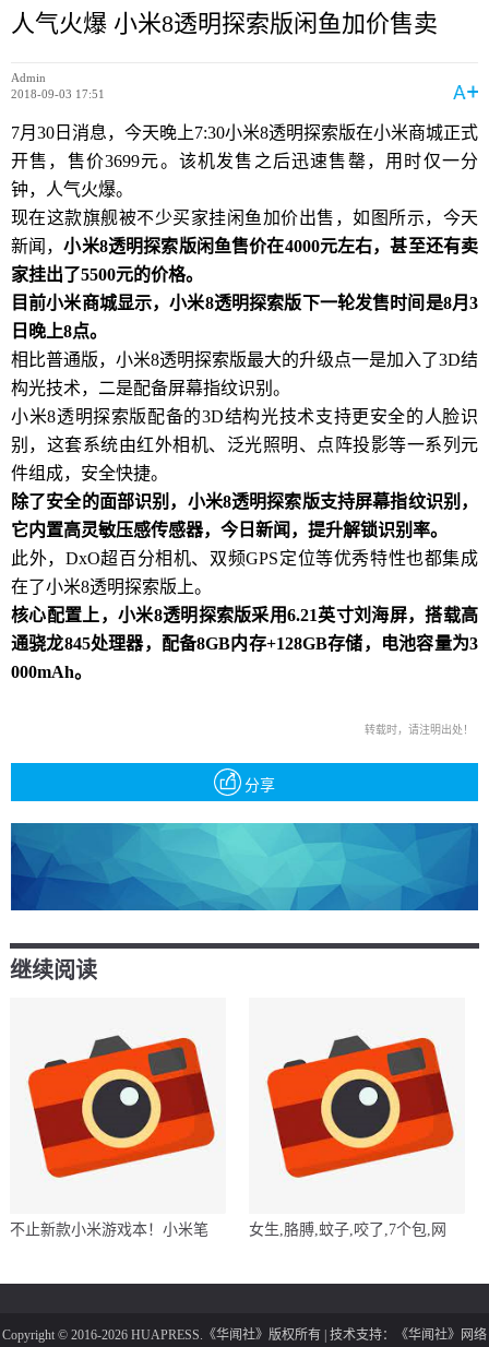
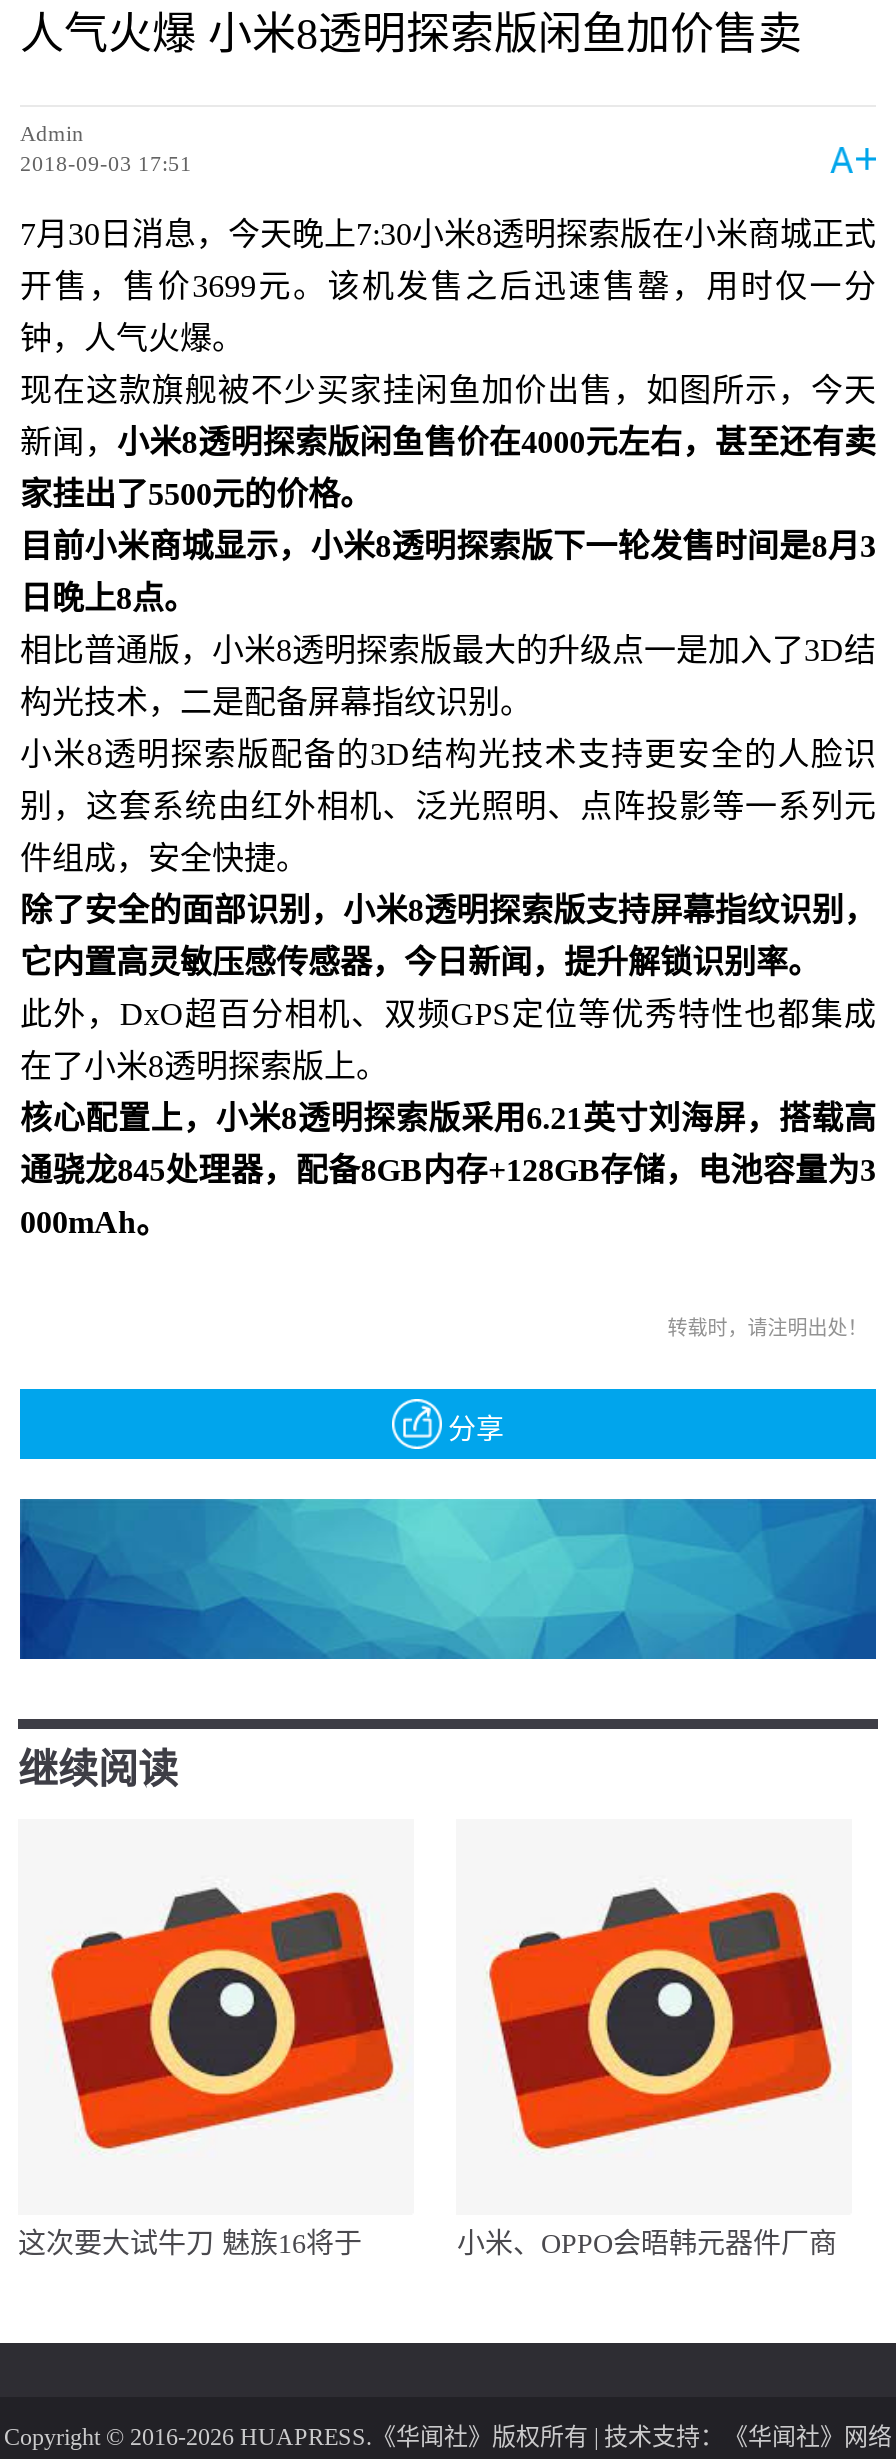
[10,1221,447,1237] 不止新款小米游戏本！小米笔 | 女生,胳膊,蚊子,咬了,7个包,网 -> [18,2228,837,2258] 这次要大试牛刀 魅族16将于 | 小米、OPPO会晤韩元器件厂商

